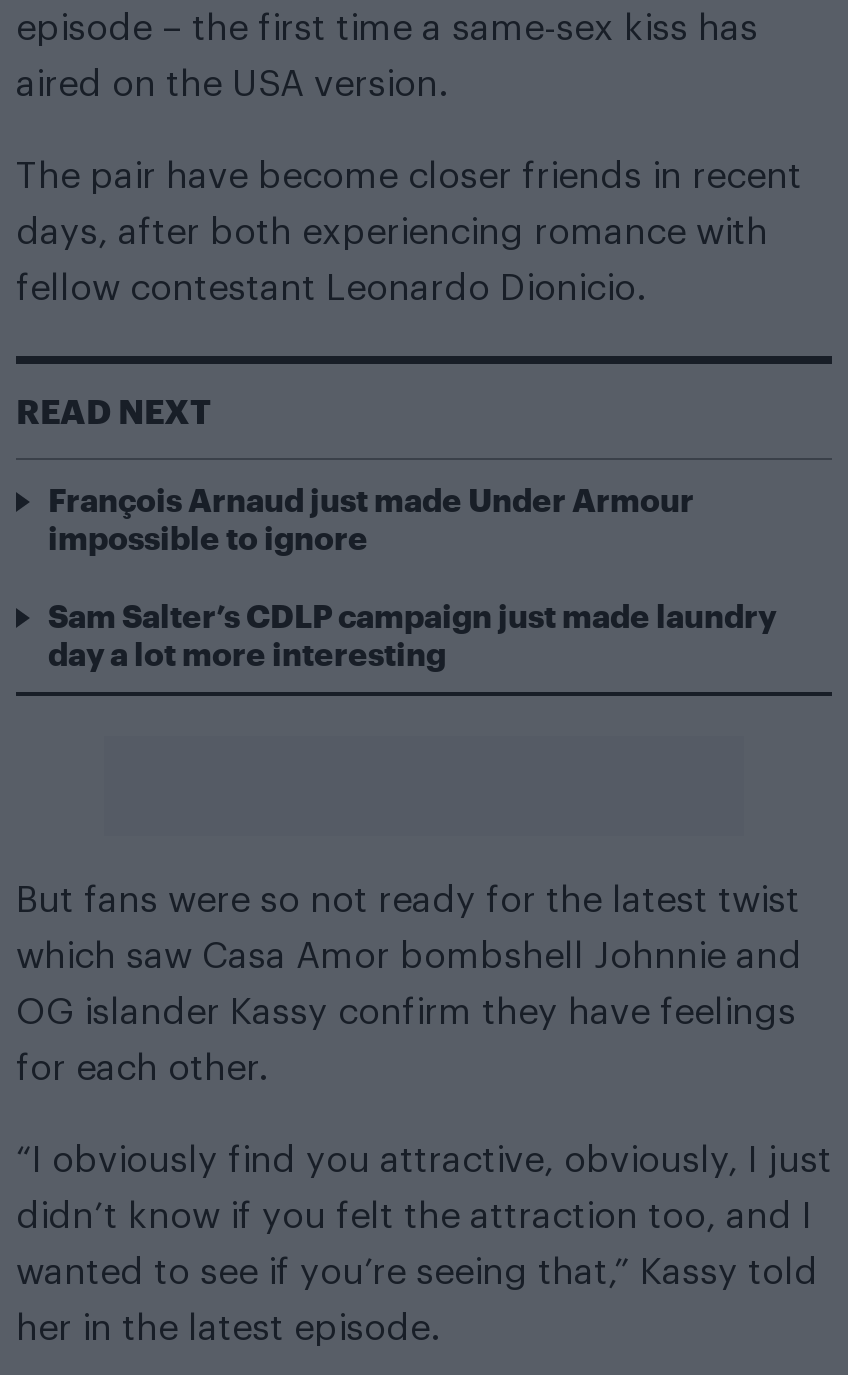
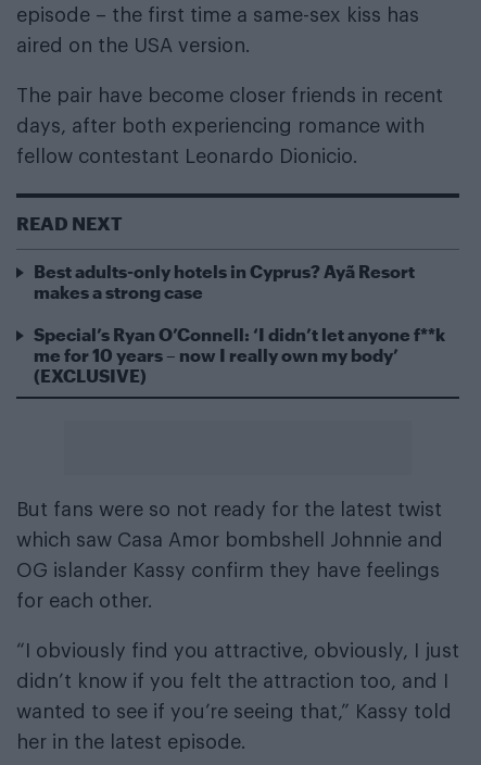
[48,479,694,555] François Arnaud just made Under Armour | impossible to ignore -> [34,261,415,302] Best adults-only hotels in Cyprus? Ayã Resort | makes a strong case
[48,595,776,671] Sam Salter’s CDLP campaign just made laundry | day a lot more interesting -> [34,324,445,386] Special’s Ryan O’Connell: ‘I didn’t let anyone f**k | me for 10 years – now I really own my body’ | (EXCLUSIVE)

